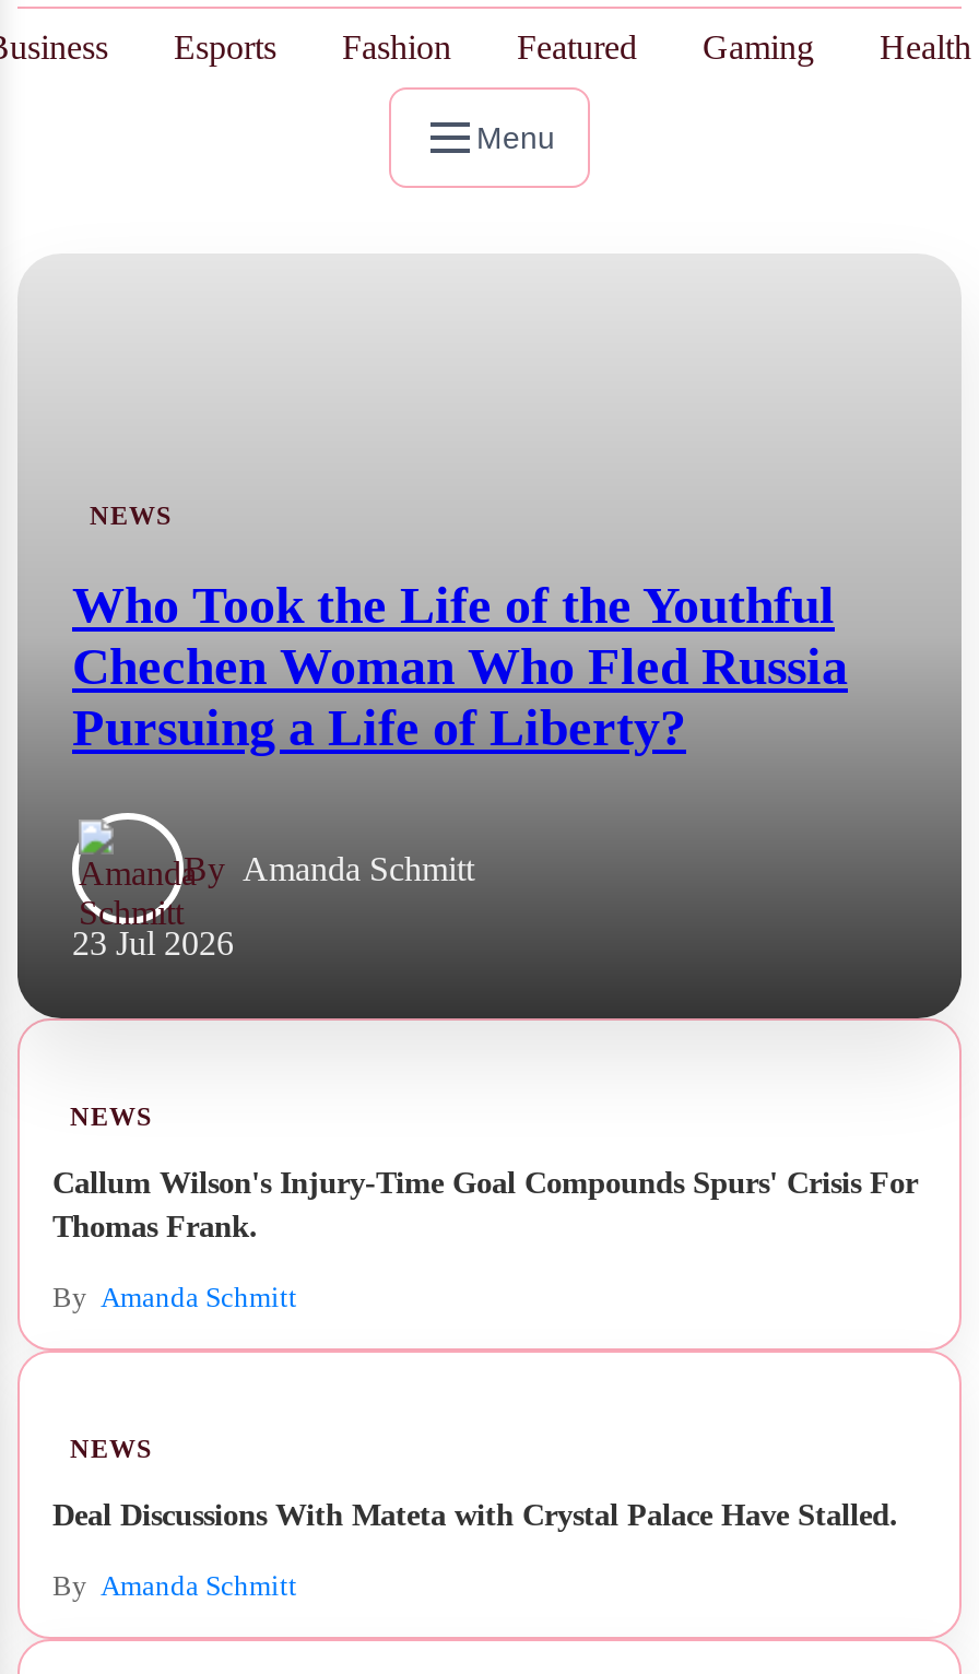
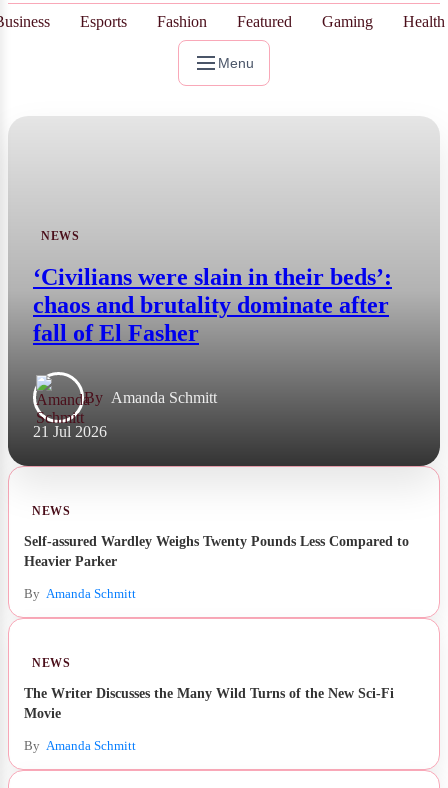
[72,577,848,756] Who Took the Life of the Youthful | Chechen Woman Who Fled Russia | Pursuing a Life of Liberty? -> [33,264,392,346] ‘Civilians were slain in their beds’: | chaos and brutality dominate after | fall of El Fasher
[72,924,234,962] 23 Jul 2026 -> [33,423,107,440] 21 Jul 2026
[52,1165,918,1243] Callum Wilson's Injury-Time Goal Compounds Spurs' Crisis For | Thomas Frank. -> [24,533,409,569] Self-assured Wardley Weighs Twenty Pounds Less Compared to | Heavier Parker
[52,1497,898,1532] Deal Discussions With Mateta with Crystal Palace Have Stalled. -> [24,685,394,721] The Writer Discusses the Many Wild Turns of the New Sci-Fi | Movie

